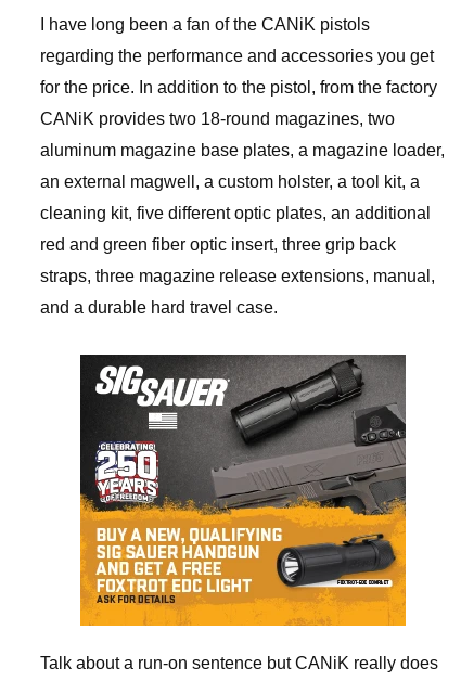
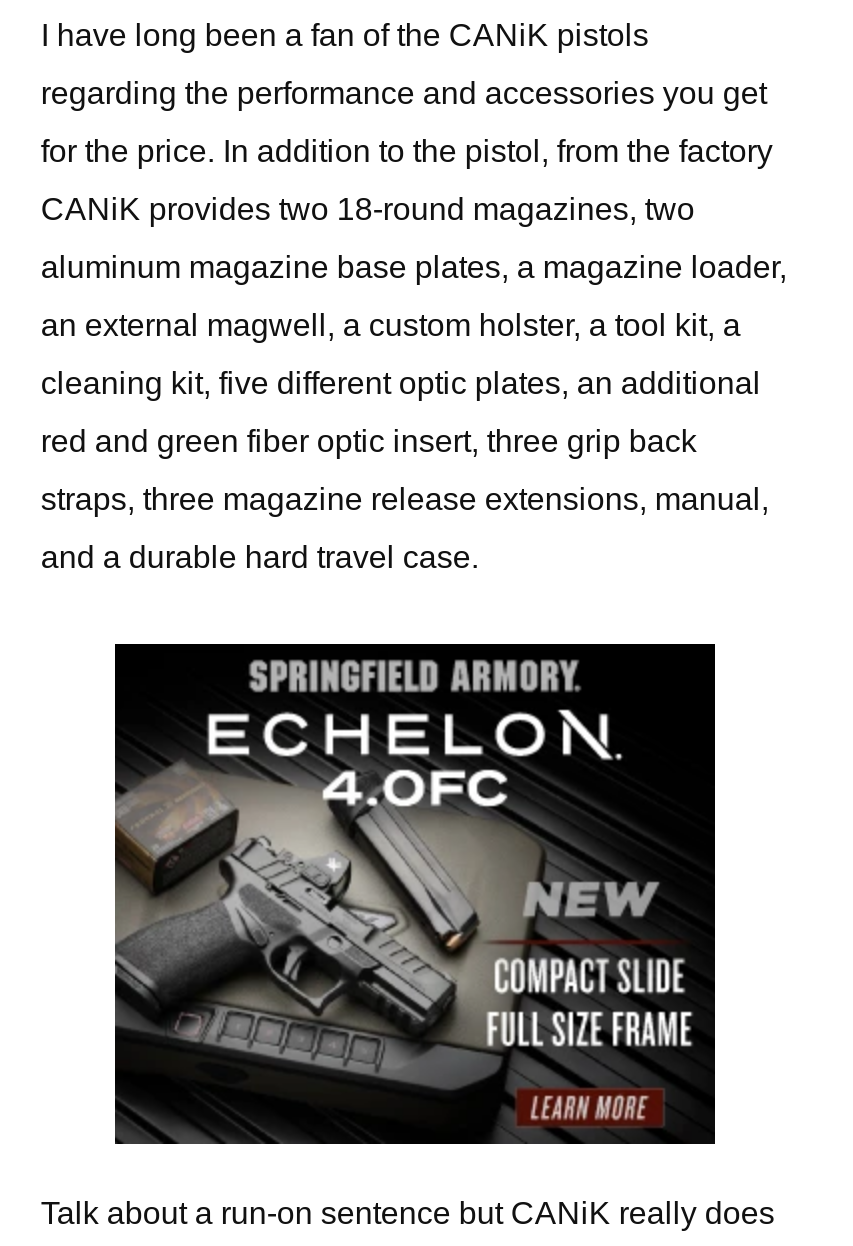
[79,354,407,627] [image] -> [113,644,717,1146] [image]

